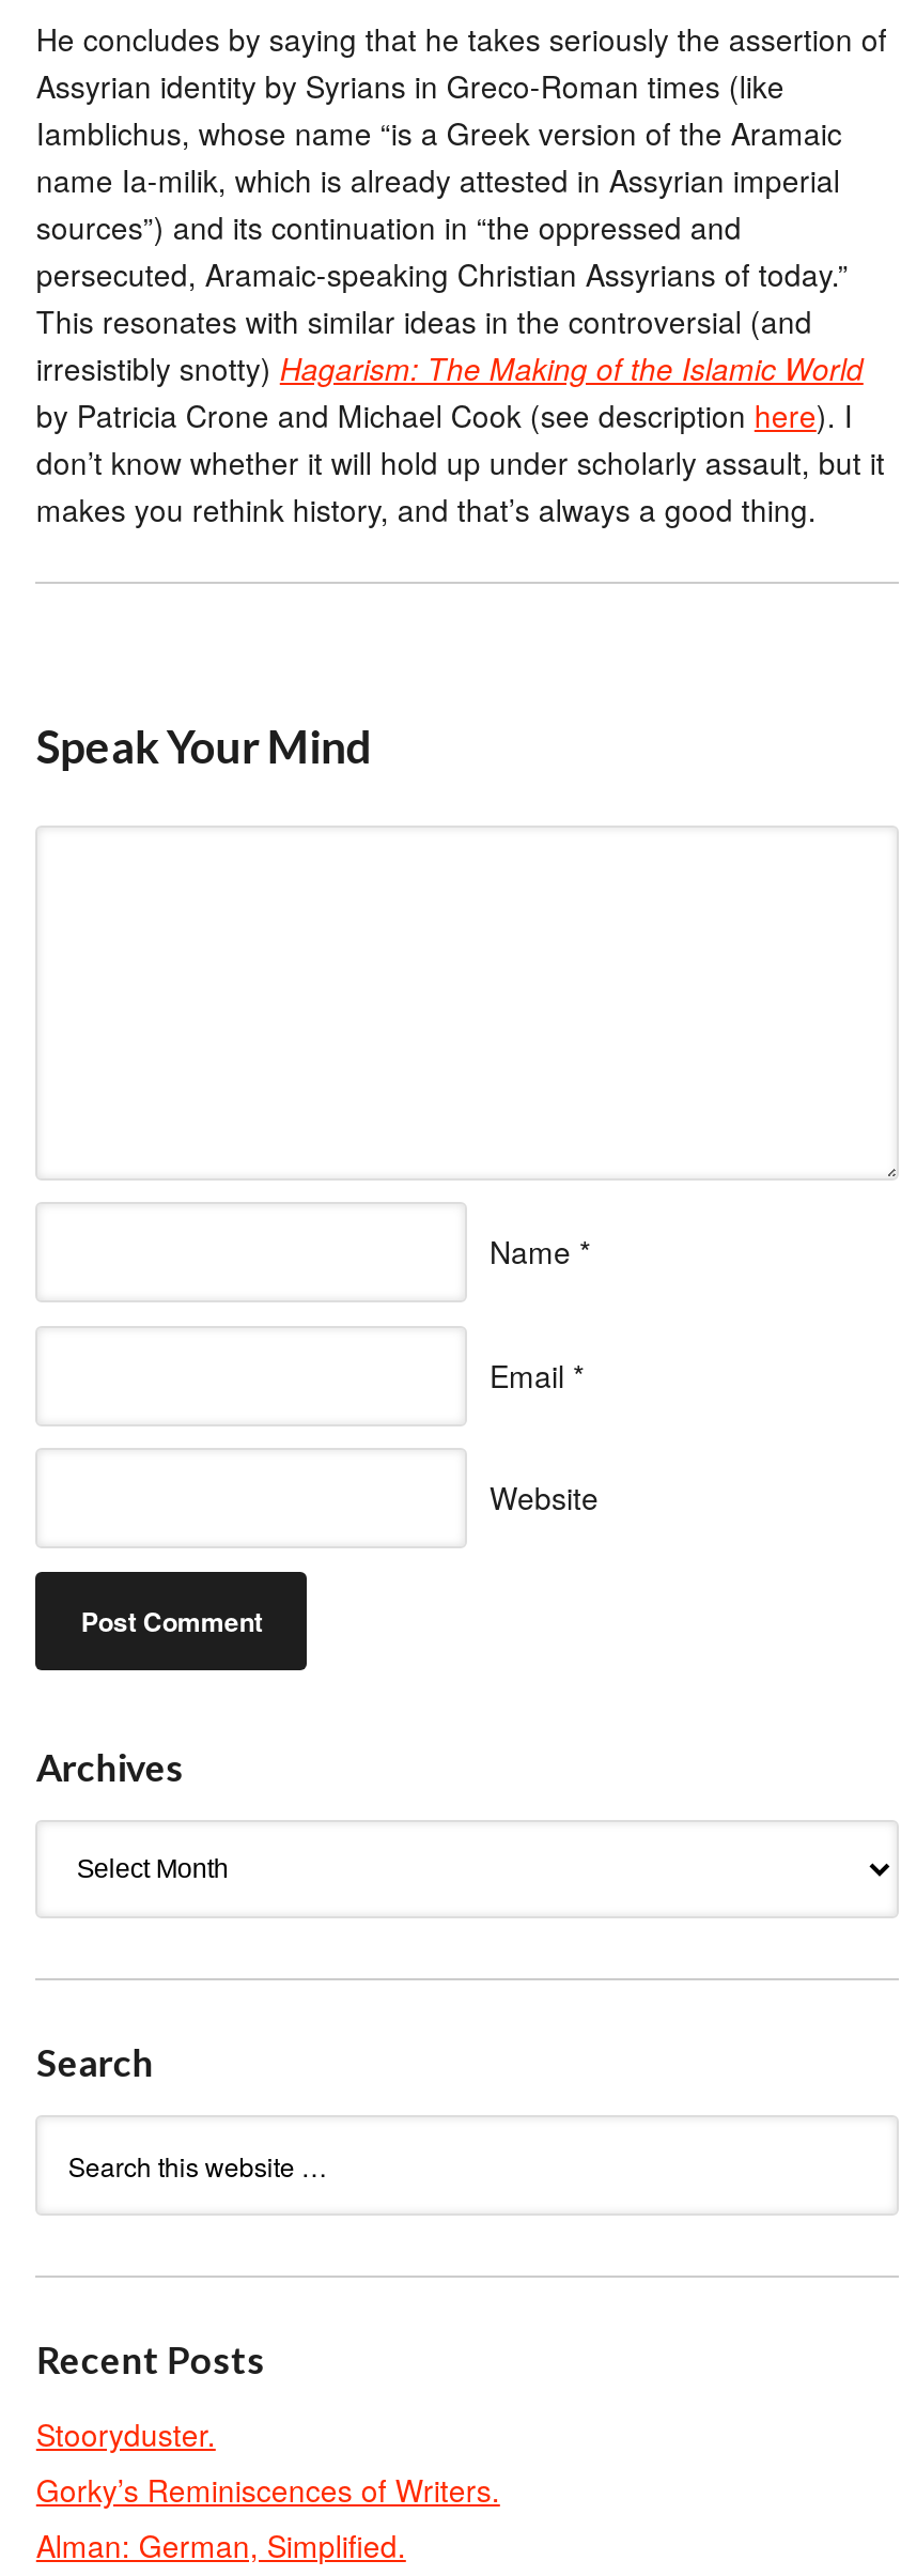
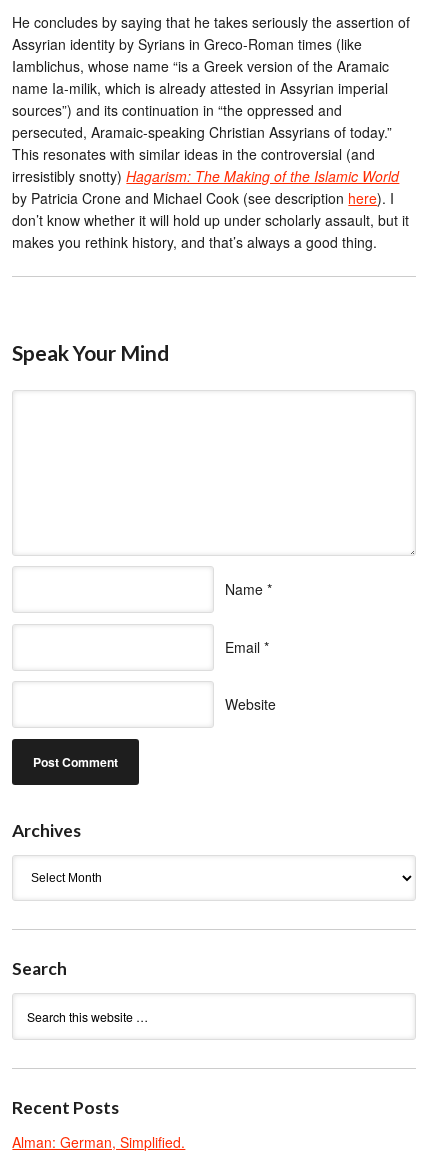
[36,2411,500,2510] Stooryduster. | Gorky’s Reminiscences of Writers. -> none

